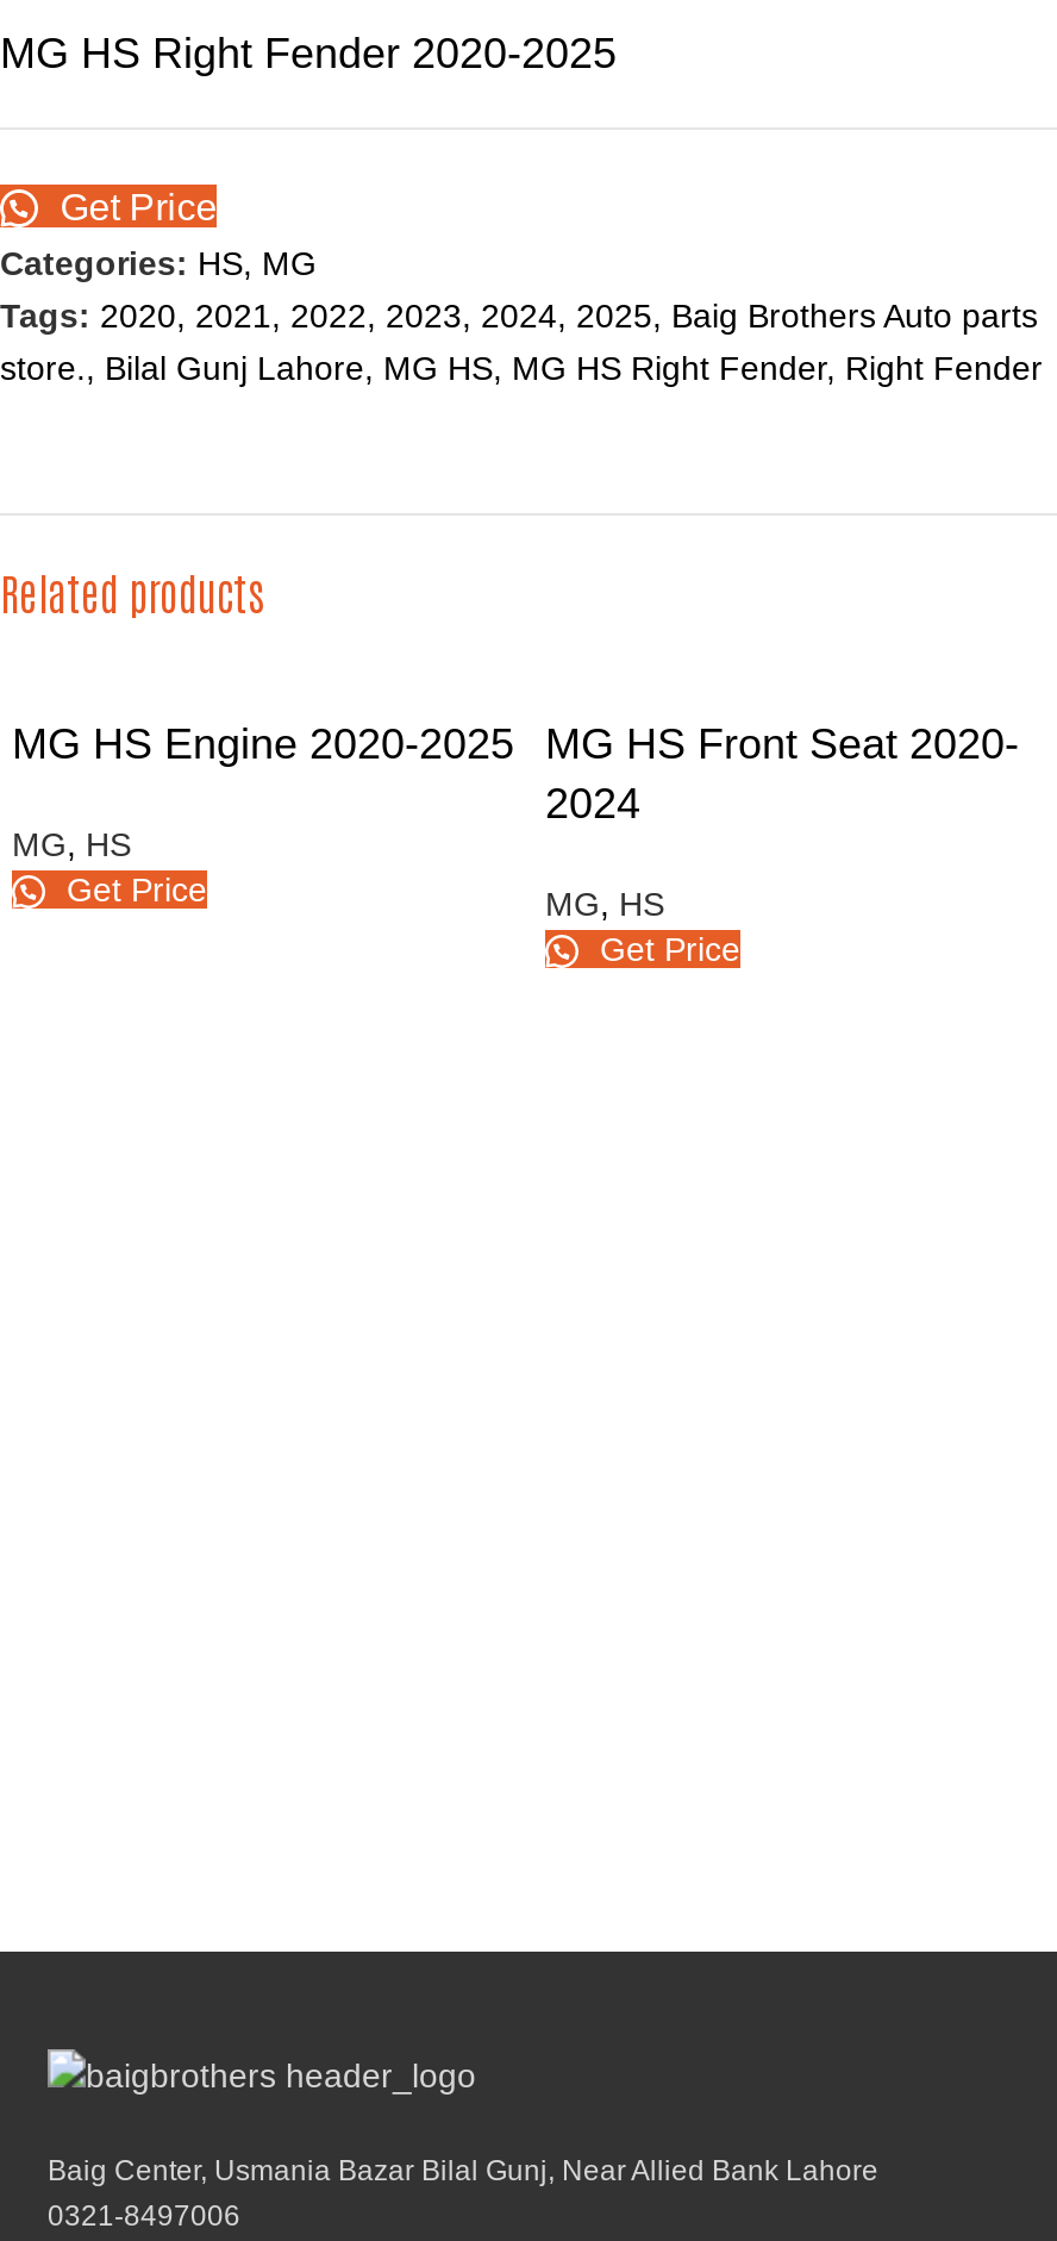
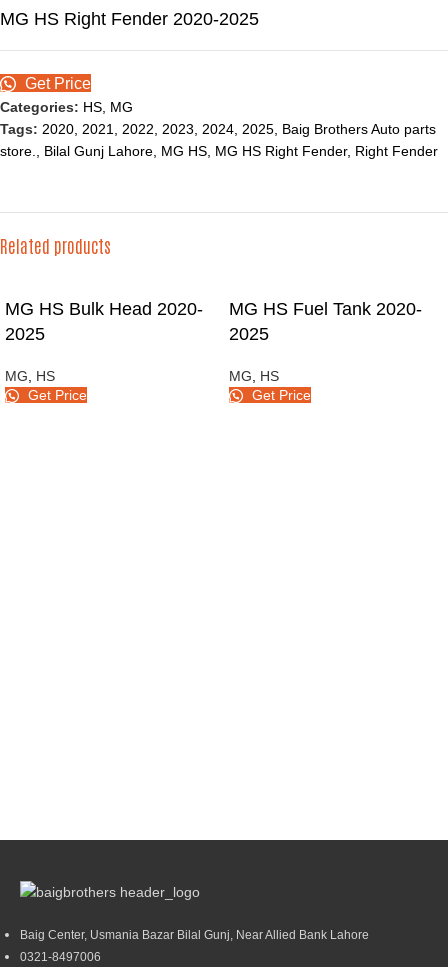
[12,721,514,769] MG HS Engine 2020-2025 -> [5,299,203,344] MG HS Bulk Head 2020- | 2025
[545,721,1019,769] MG HS Front Seat 2020- -> [229,299,422,319] MG HS Fuel Tank 2020-
[545,781,640,828] 2024 -> [229,324,269,344] 2025

